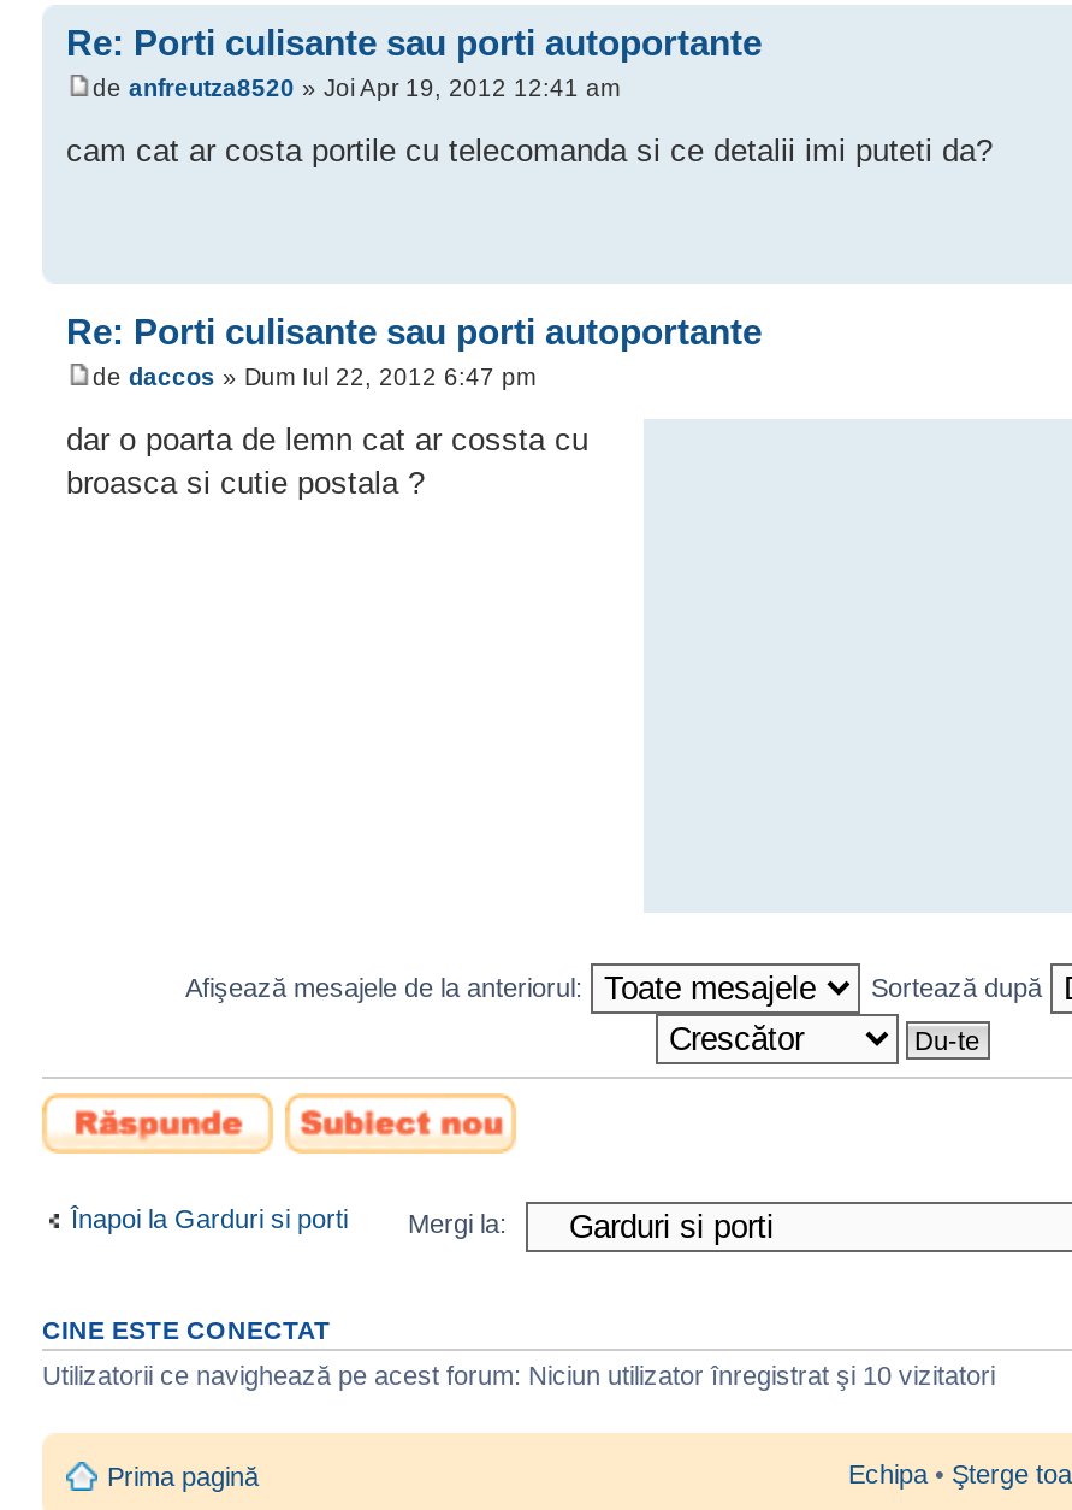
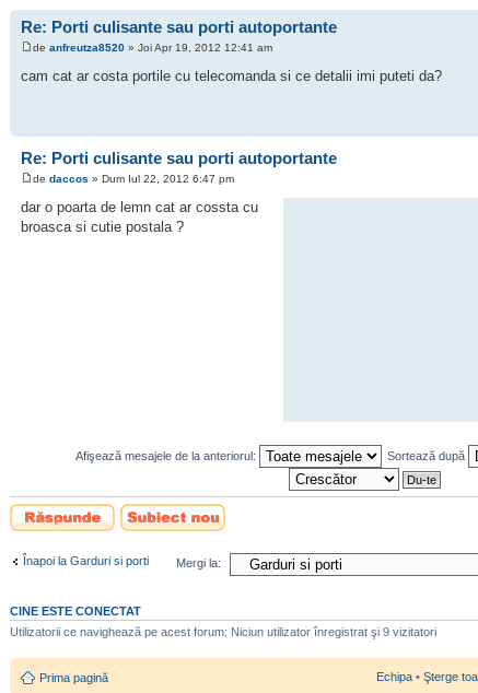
[42,1361,995,1390] Utilizatorii ce navighează pe acest forum: Niciun utilizator înregistrat şi 10 vizitatori -> [10,626,436,639] Utilizatorii ce navighează pe acest forum: Niciun utilizator înregistrat şi 9 vizitatori

